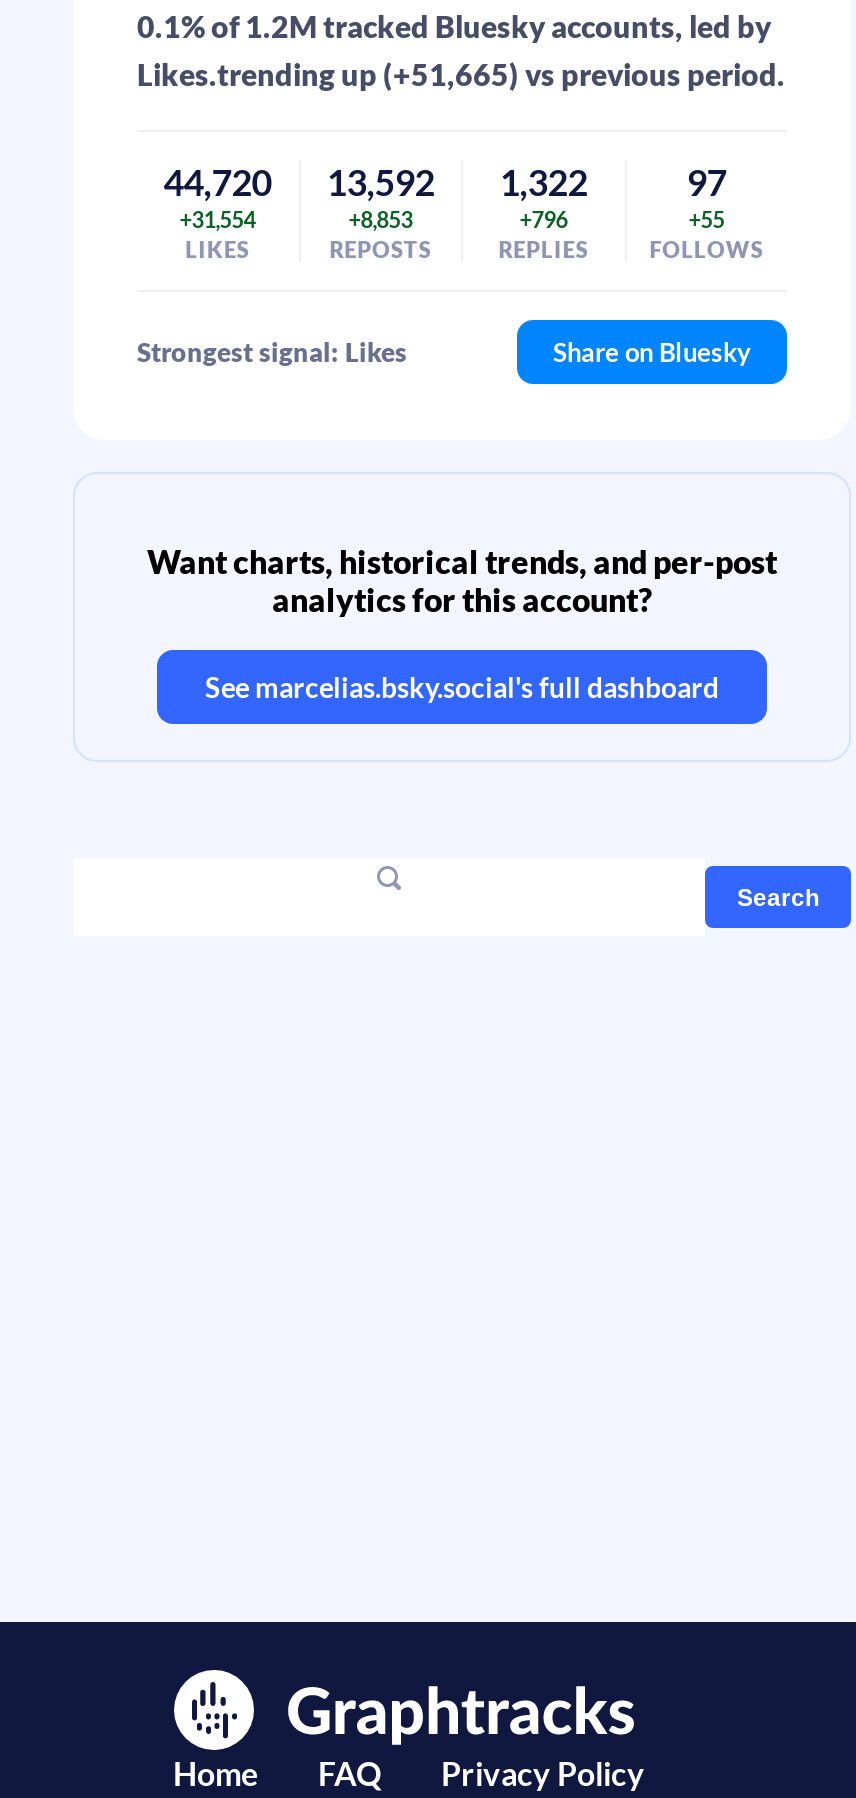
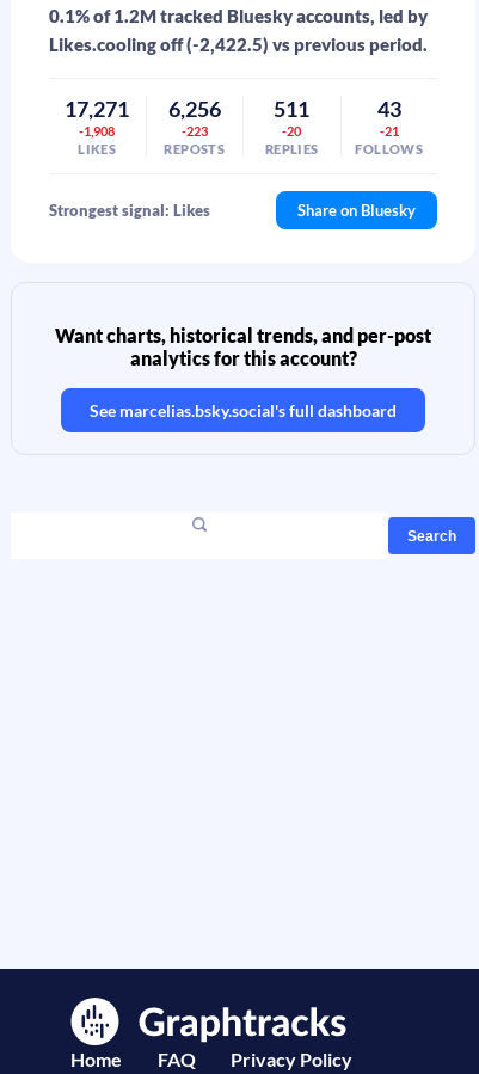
[137,56,785,92] Likes.trending up (+51,665) vs previous period. -> [49,33,428,55] Likes.cooling off (-2,422.5) vs previous period.
[163,160,271,204] 44,720 -> [65,96,129,122] 17,271
[327,160,435,204] 13,592 -> [168,96,221,122] 6,256
[499,160,587,204] 1,322 -> [274,96,310,122] 511
[687,160,727,204] 97 -> [377,96,401,122] 43
[179,206,255,232] +31,554 -> [79,123,115,139] -1,908
[349,206,413,232] +8,853 -> [181,123,208,139] -223
[519,206,567,232] +796 -> [282,123,301,139] -20
[689,206,725,232] +55 -> [380,123,399,139] -21

